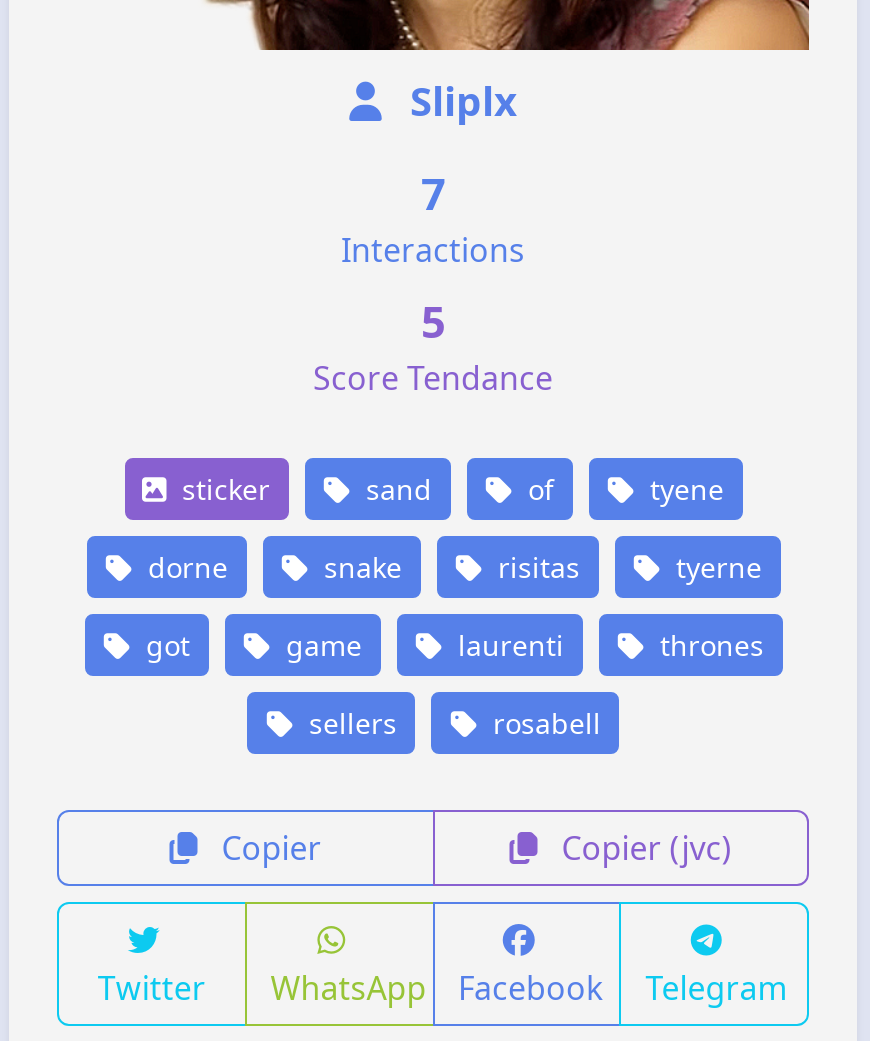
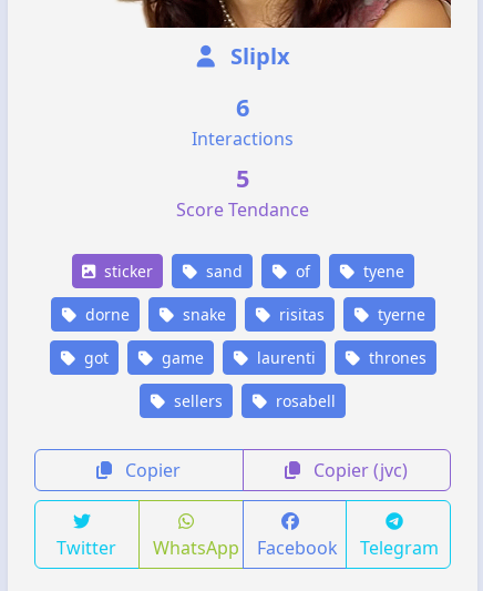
[421,163,445,221] 7 -> [236,90,249,123] 6

